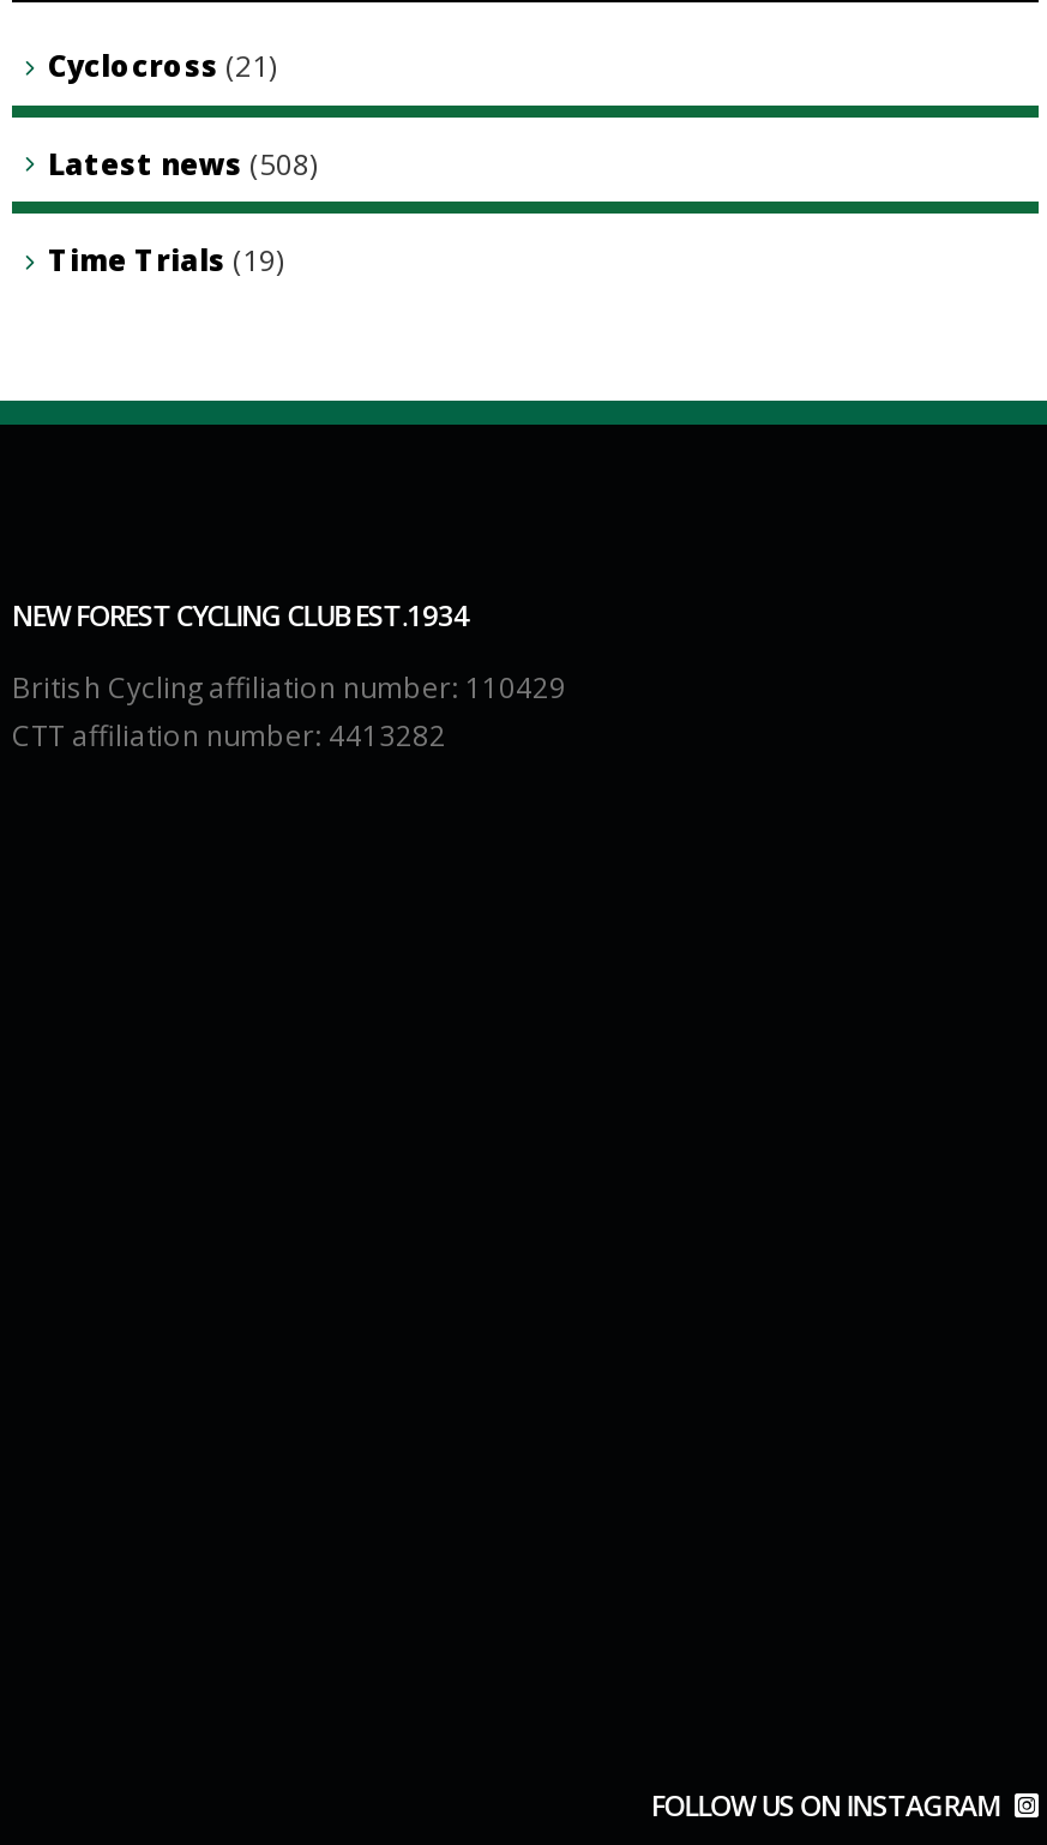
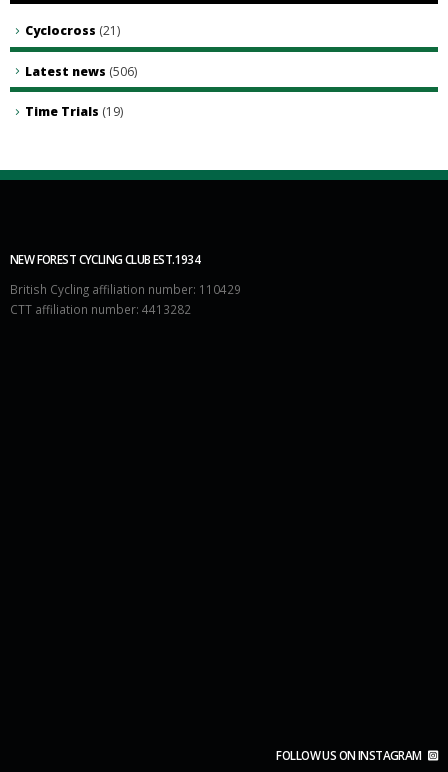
[48,143,317,184] Latest news (508) -> [25,63,137,80] Latest news (506)

